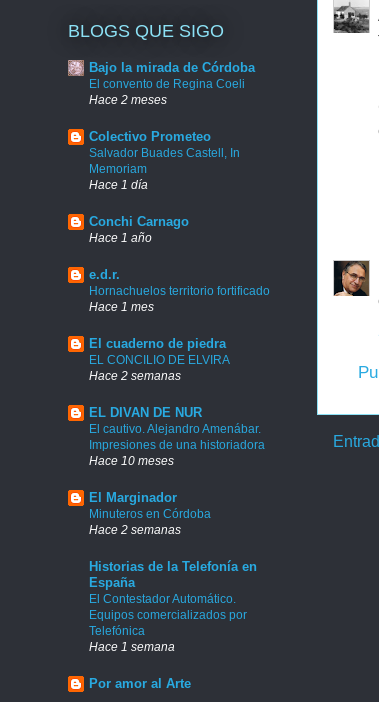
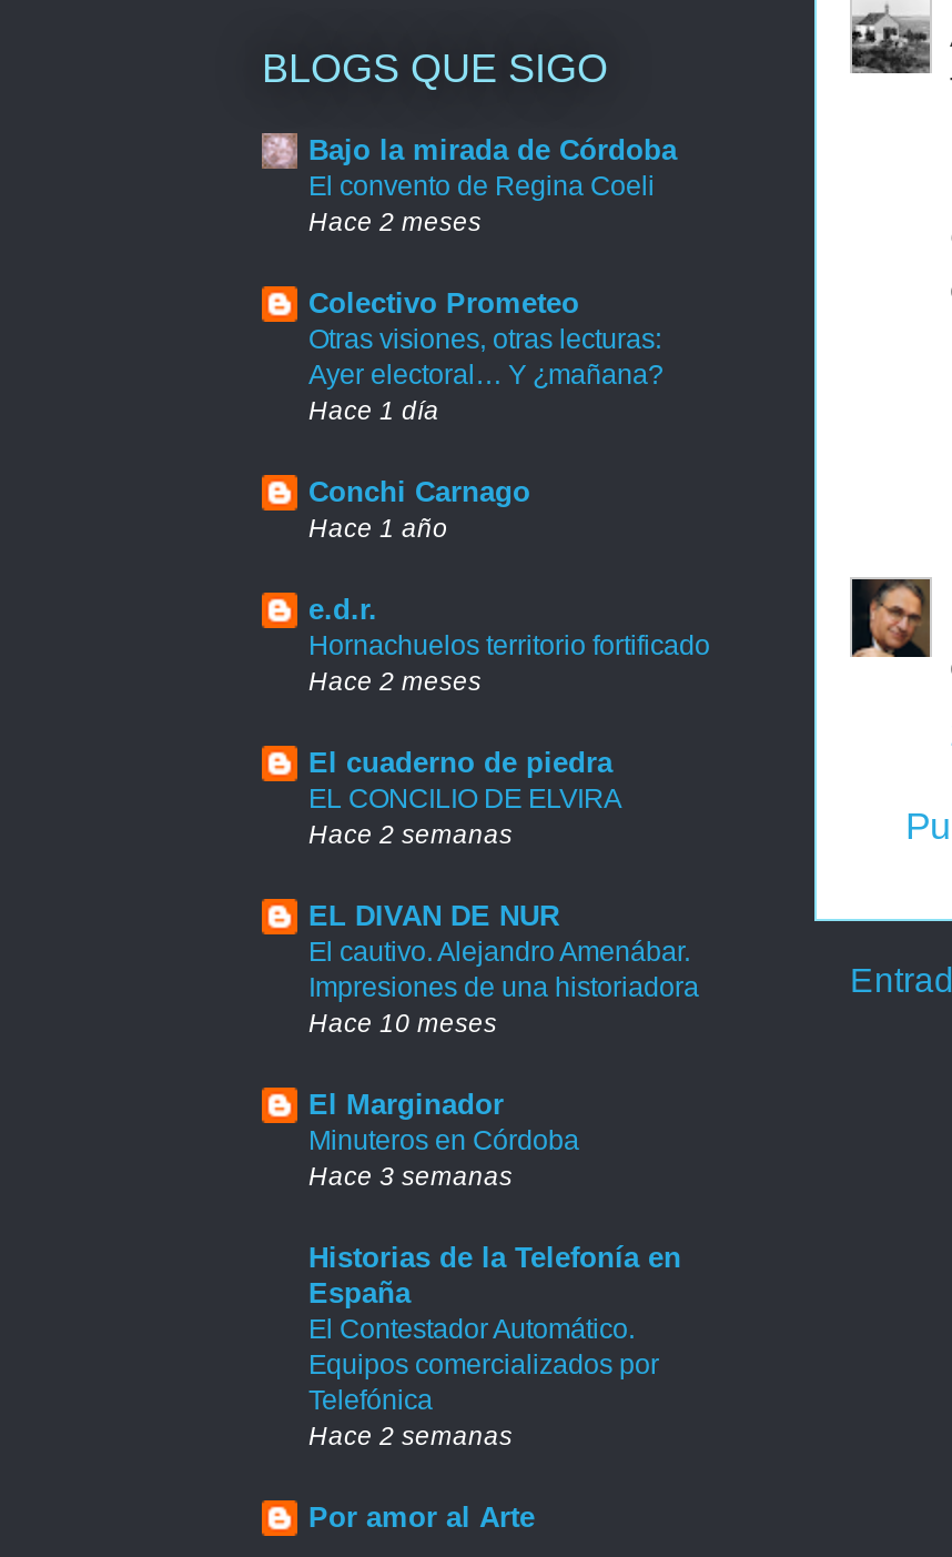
[89,146,240,176] Salvador Buades Castell, In | Memoriam -> [308,323,664,390] Otras visiones, otras lecturas: | Ayer electoral… Y ¿mañana?
[89,300,154,313] Hace 1 mes -> [308,665,482,694] Hace 2 meses
[89,523,181,536] Hace 2 semanas -> [308,1160,513,1189] Hace 3 semanas
[89,640,175,653] Hace 1 semana -> [308,1420,513,1448] Hace 2 semanas

